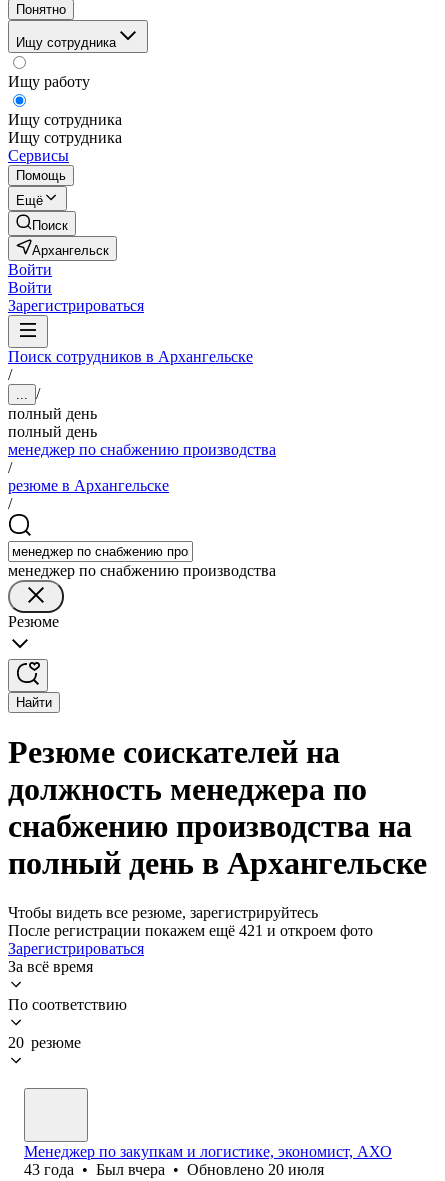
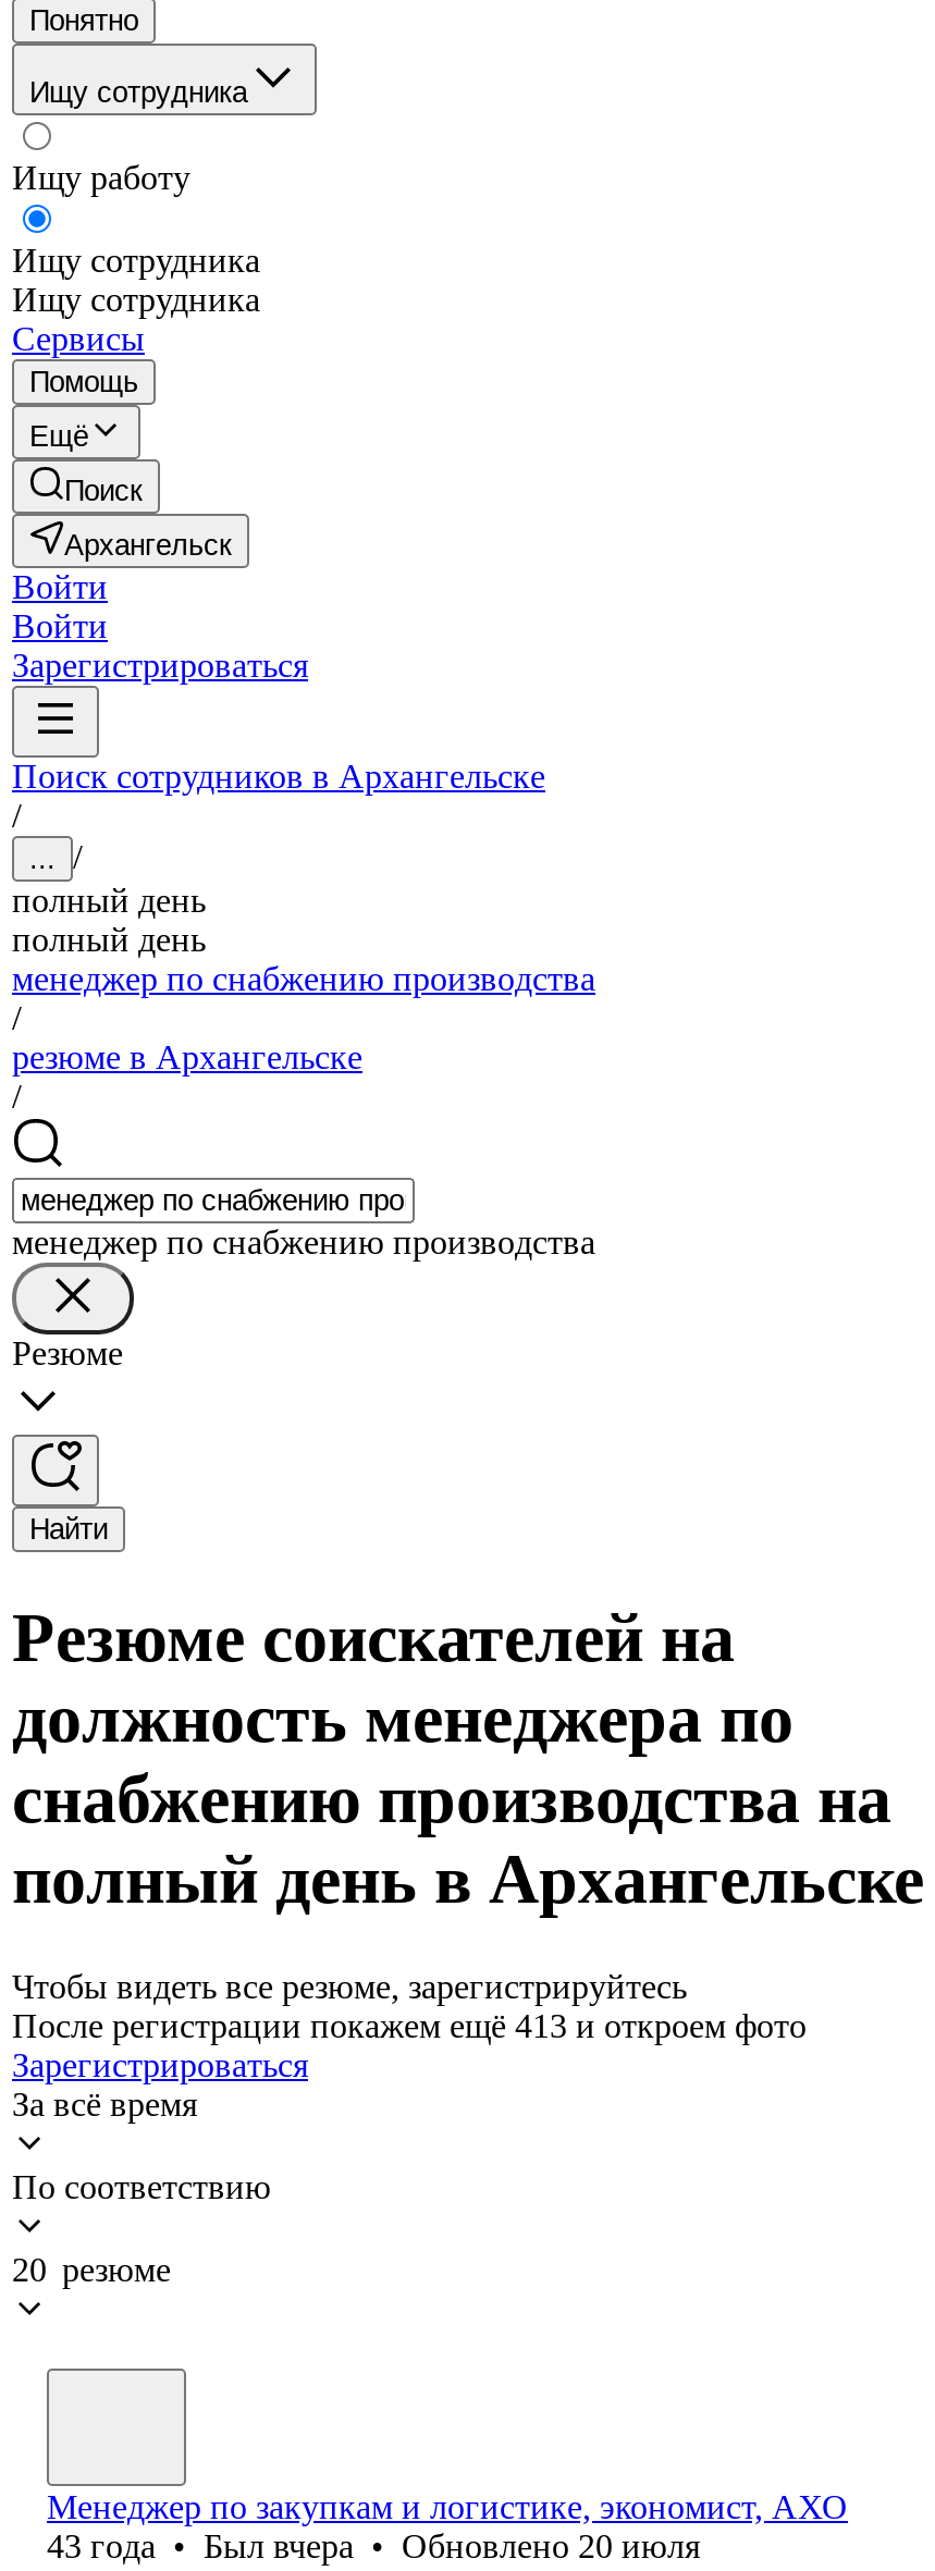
[8,922,373,939] После регистрации покажем ещё 421 и откроем фото -> [12,2007,807,2044] После регистрации покажем ещё 413 и откроем фото

